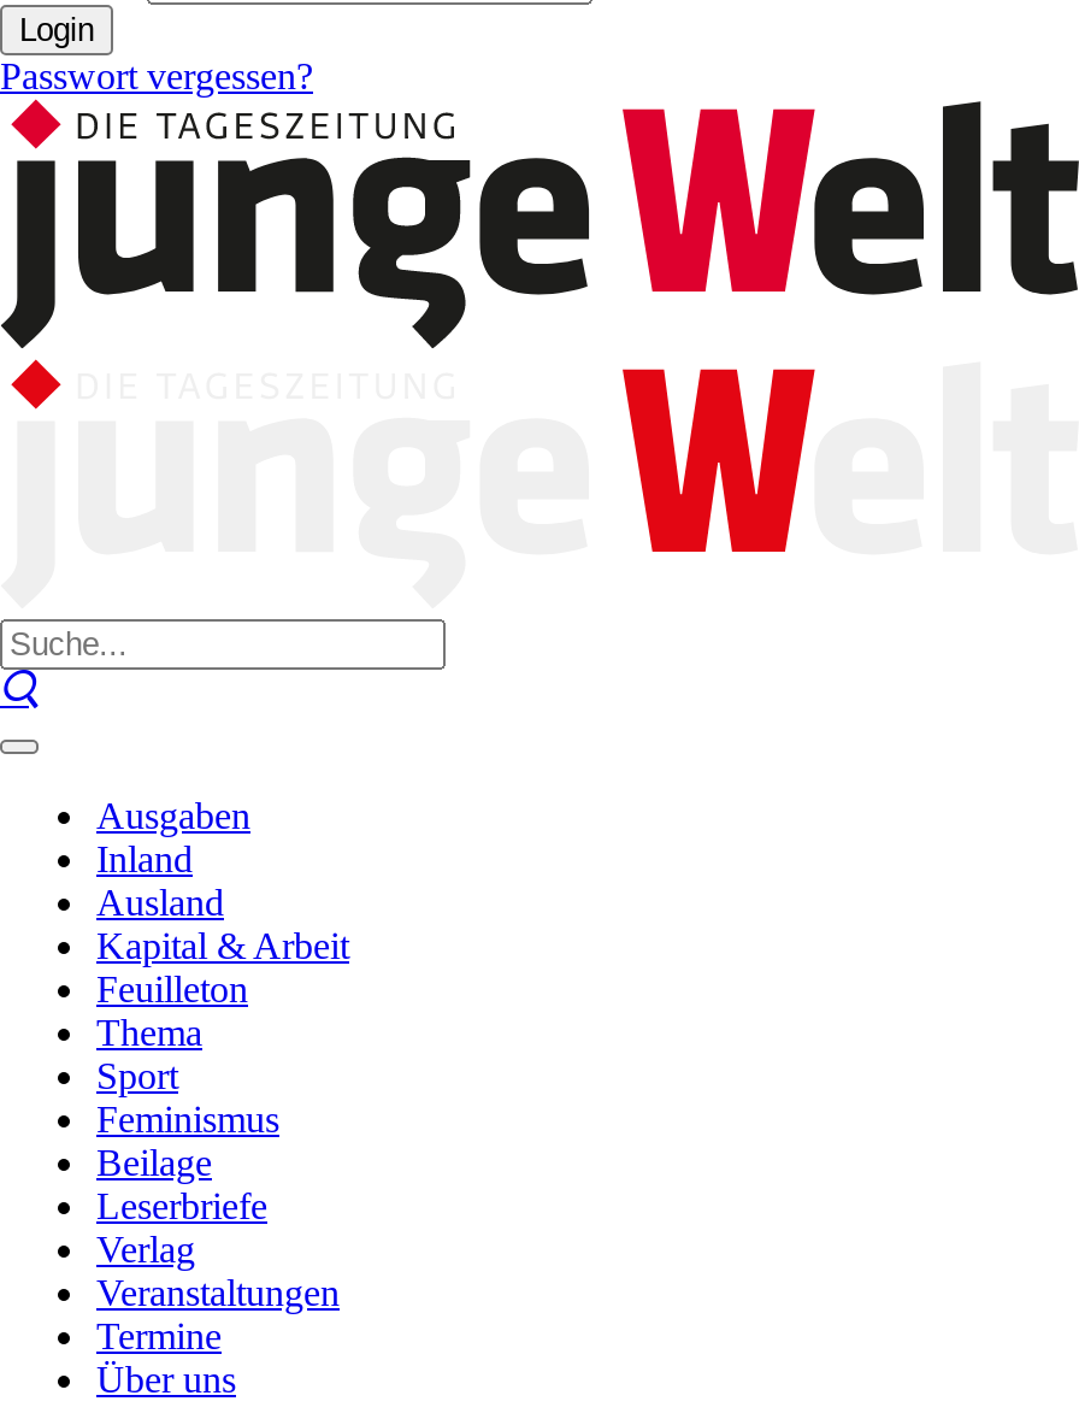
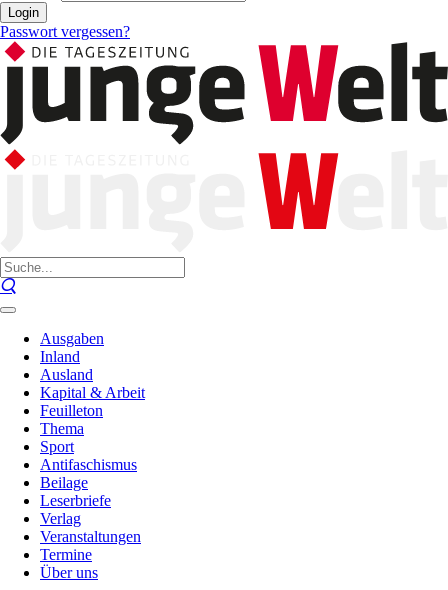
[96,1099,279,1140] Feminismus -> [40,456,137,473] Antifaschismus

